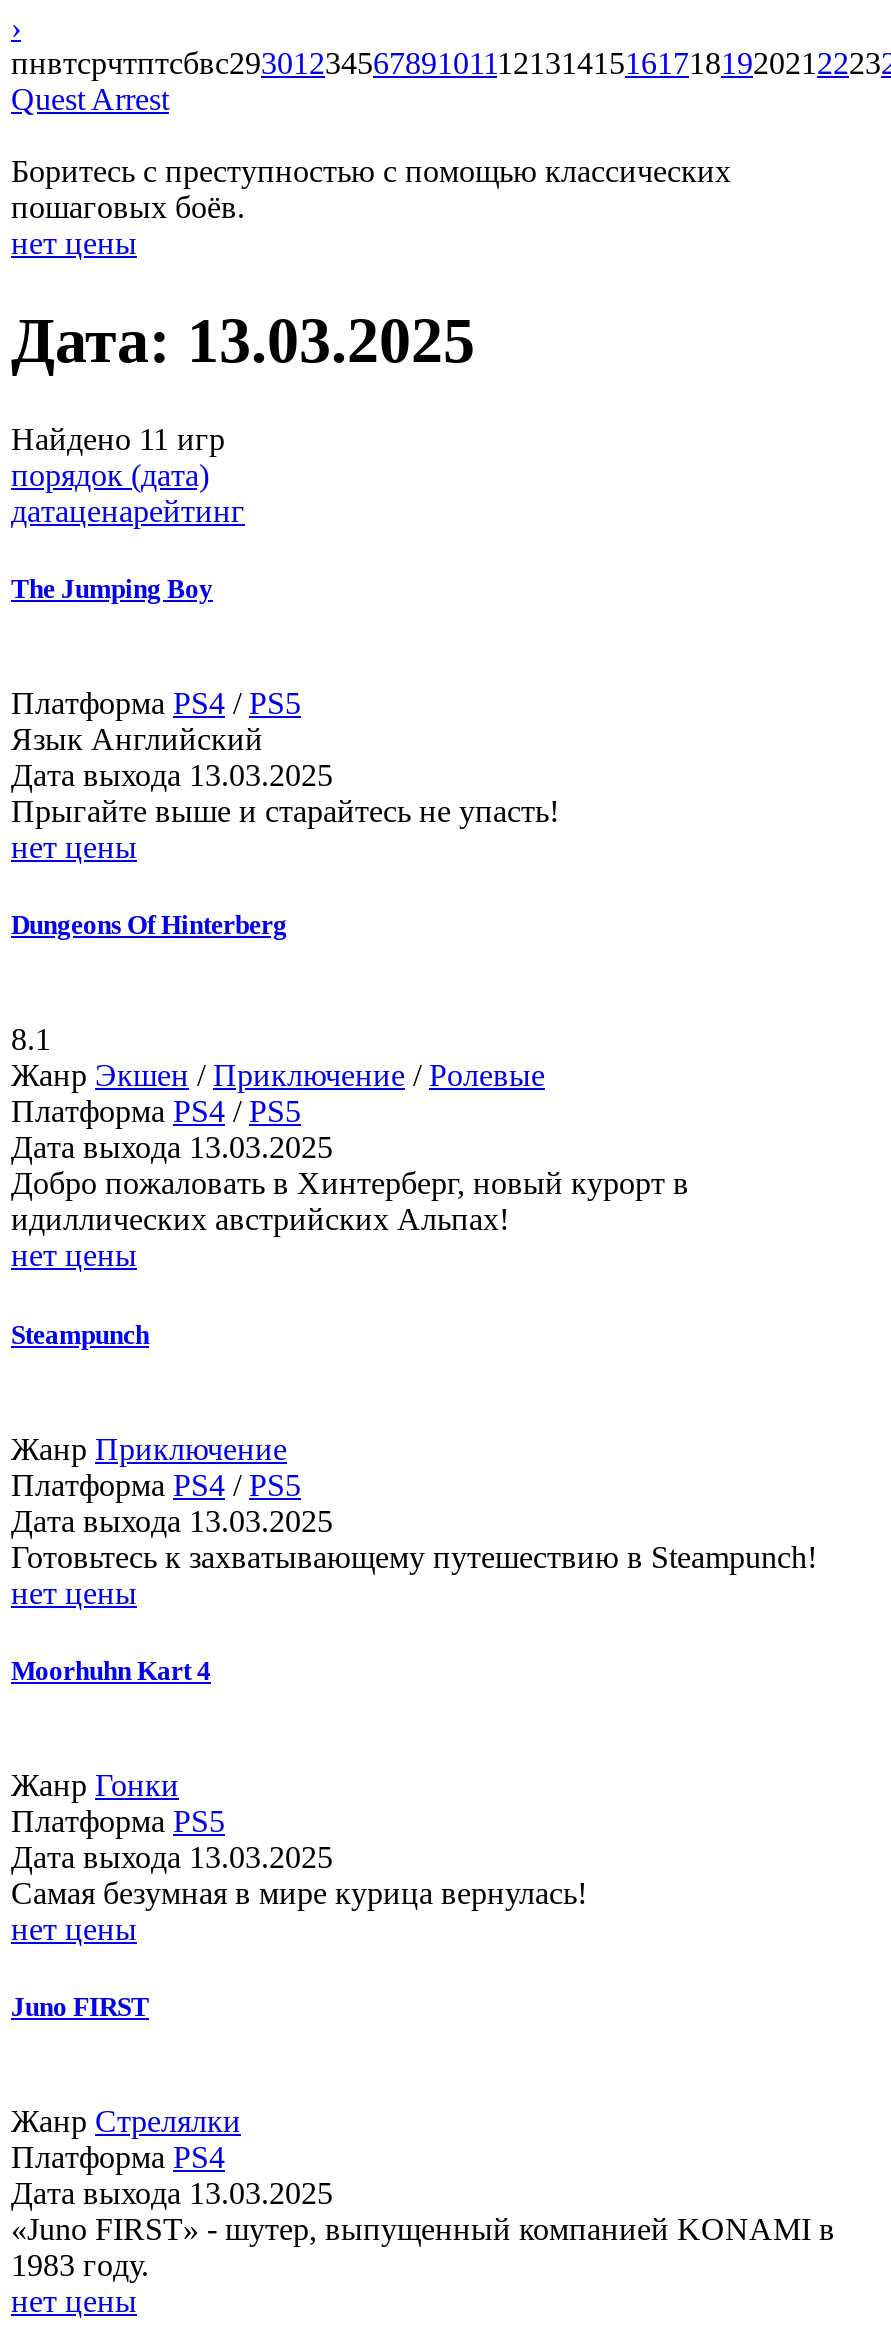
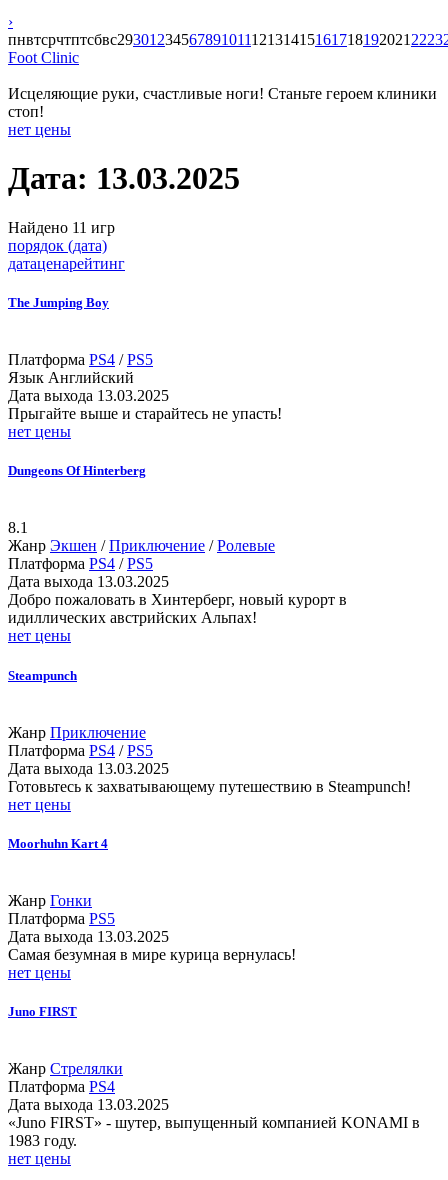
[11,82,169,116] Quest Arrest -> [8,49,79,66] Foot Clinic
[11,154,731,224] Боритесь с преступностью с помощью классических | пошаговых боёв. -> [8,85,437,120] Исцеляющие руки, счастливые ноги! Станьте героем клиники | стоп!

